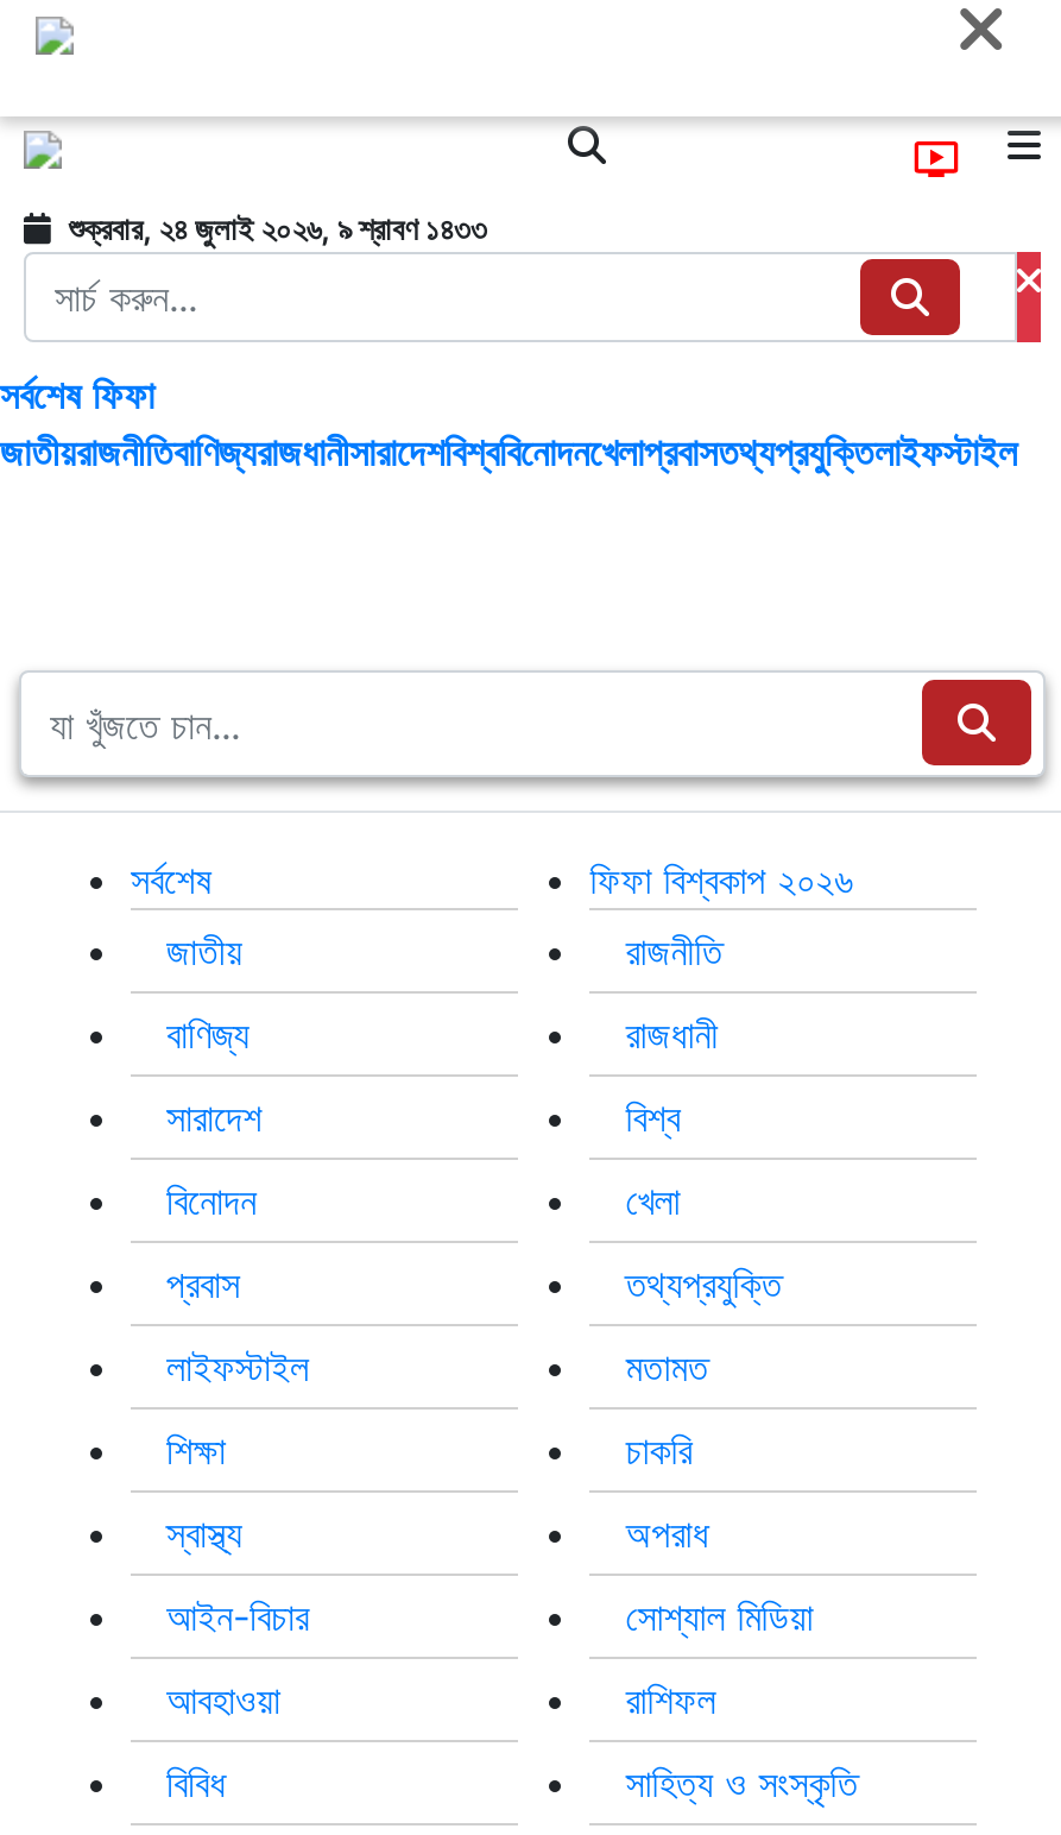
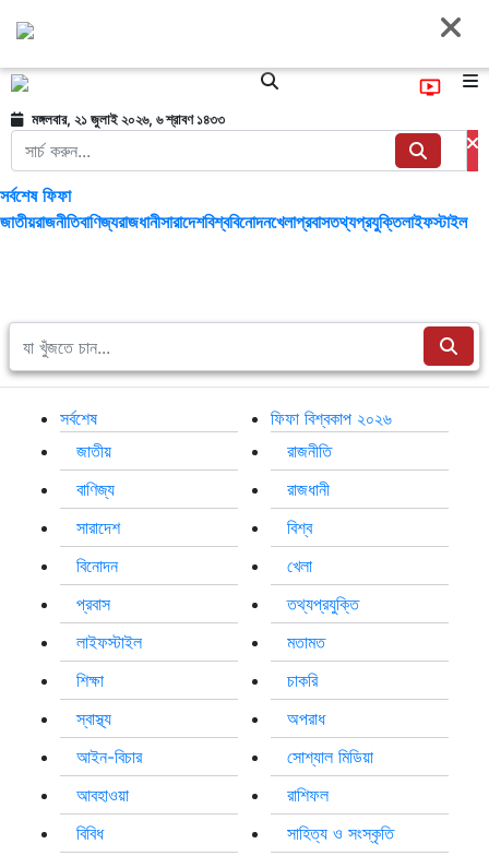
[62,209,487,247] শুক্রবার, ২৪ জুলাই ২০২৬, ৯ শ্রাবণ ১৪৩৩ -> [28,110,225,128] মঙ্গলবার, ২১ জুলাই ২০২৬, ৬ শ্রাবণ ১৪৩৩

